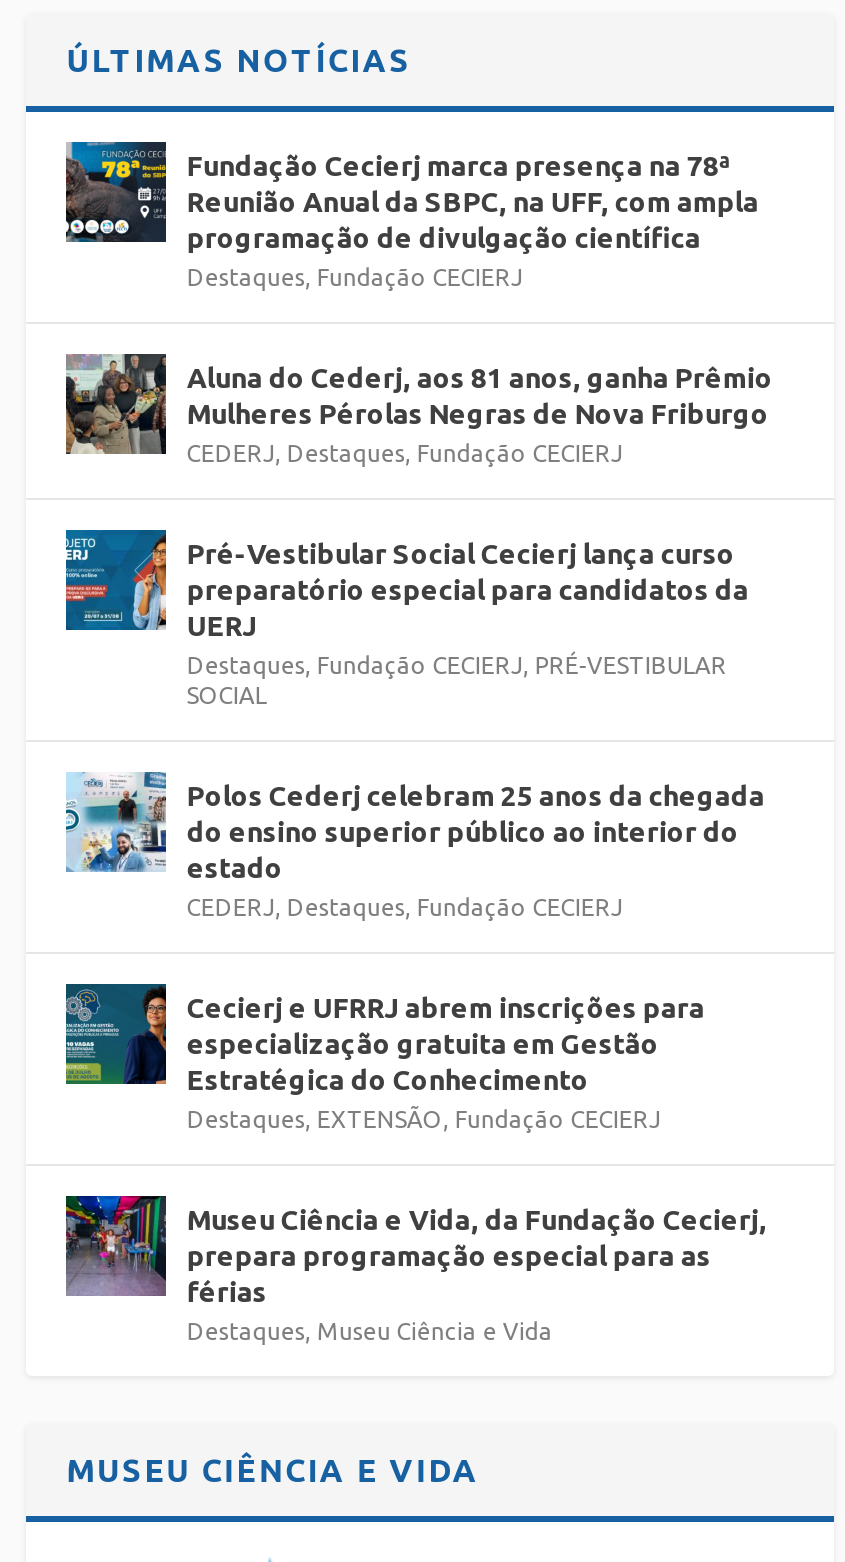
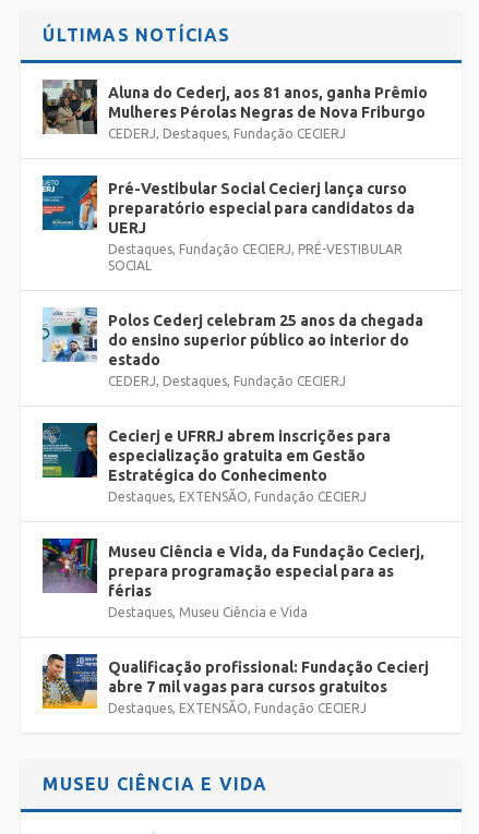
[64,140,759,290] [image] | Fundação Cecierj marca presença na 78ª | Reunião Anual da SBPC, na UFF, com ampla | programação de divulgação científica | Destaques, Fundação CECIERJ -> none
moved [64,350,773,1344] -> [41,77,428,619]: [image] | Aluna do Cederj, aos 81 anos, ganha Prêmio | Mulheres Pérolas Negras de Nova Friburgo | ... | férias | Destaques, Museu Ciência e Vida
none -> [41,653,429,715] [image] | Qualificação profissional: Fundação Cecierj | abre 7 mil vagas para cursos gratuitos | Destaques, EXTENSÃO, Fundação CECIERJ

